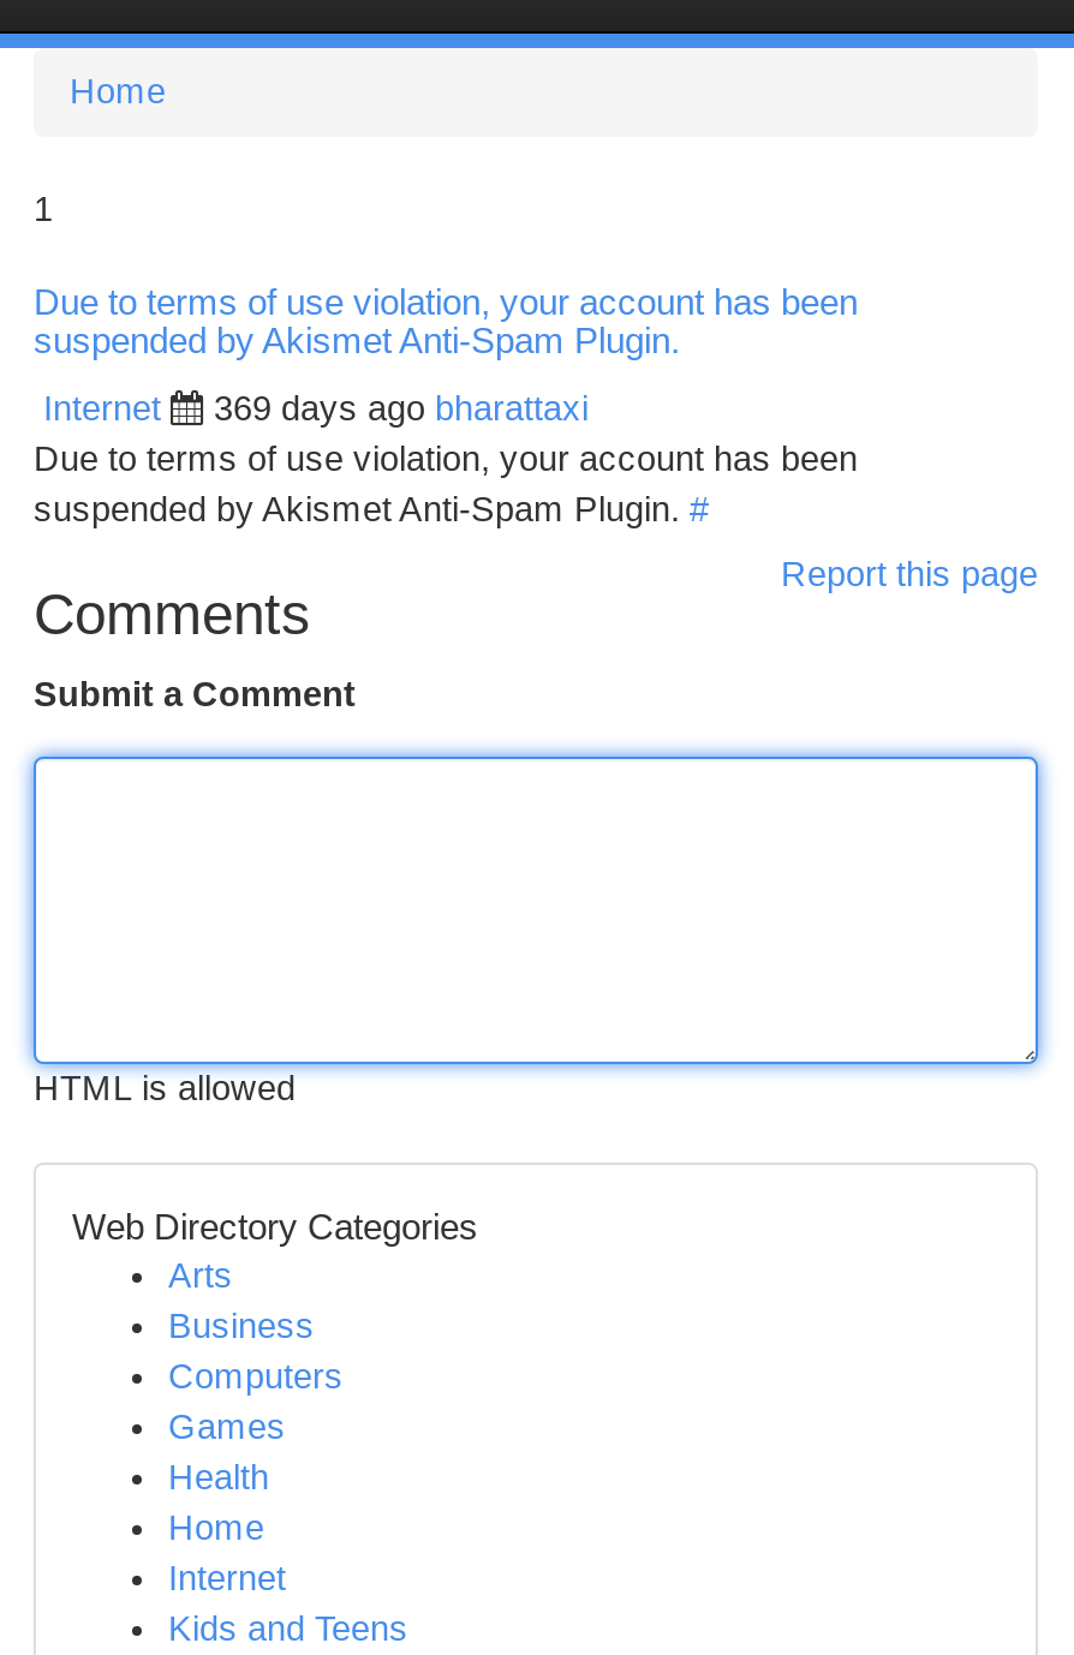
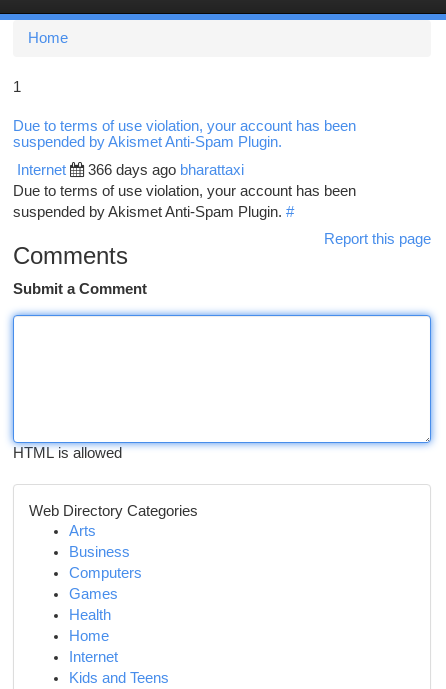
[214,389,589,428] 369 days ago bharattaxi -> [88,162,244,178] 366 days ago bharattaxi

